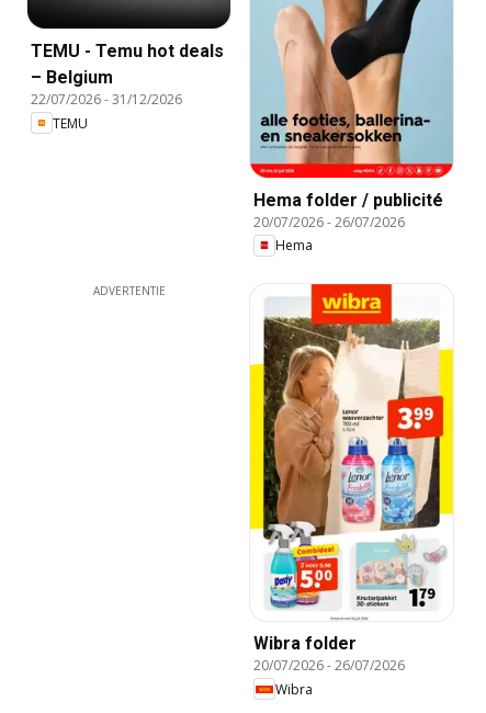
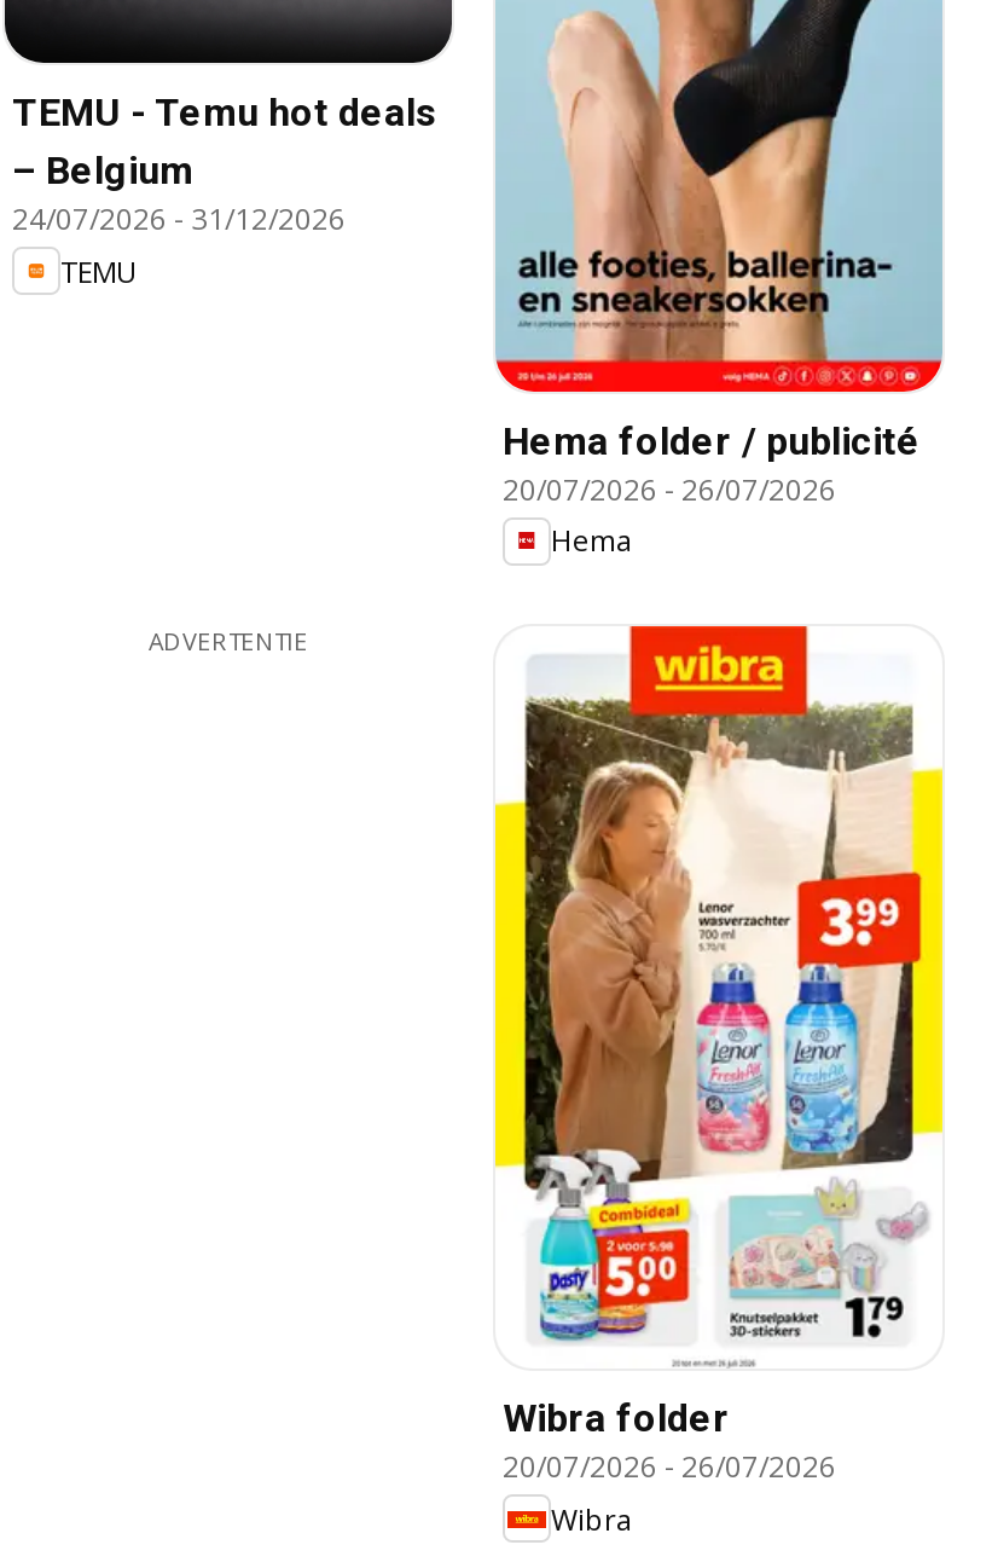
[31,90,182,109] 22/07/2026 - 31/12/2026 -> [12,198,346,239] 24/07/2026 - 31/12/2026

